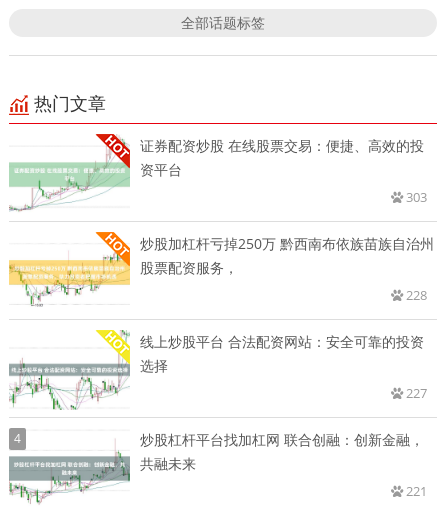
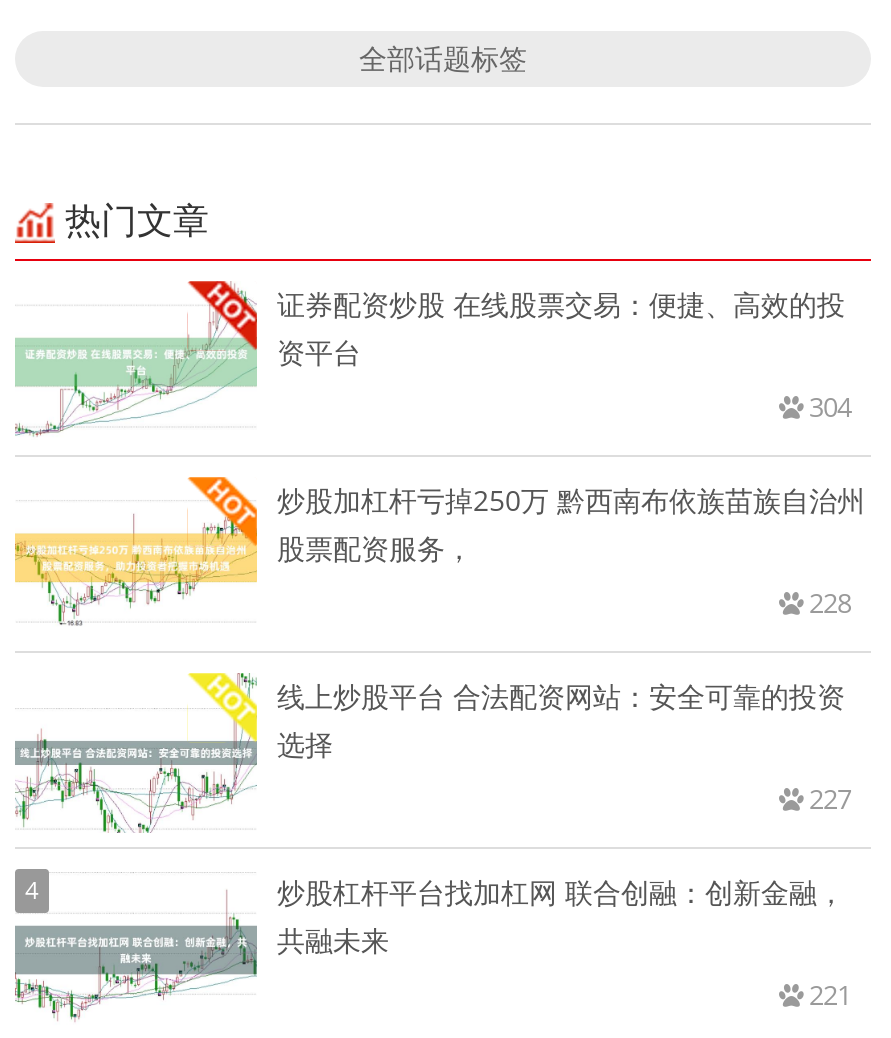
[406,188,427,206] 303 -> [809,390,851,426] 304

